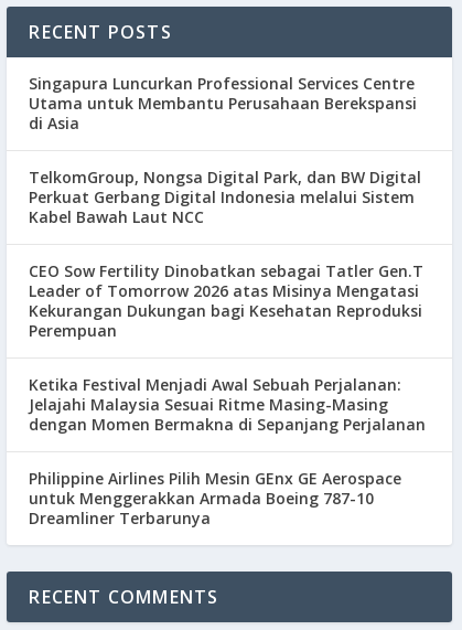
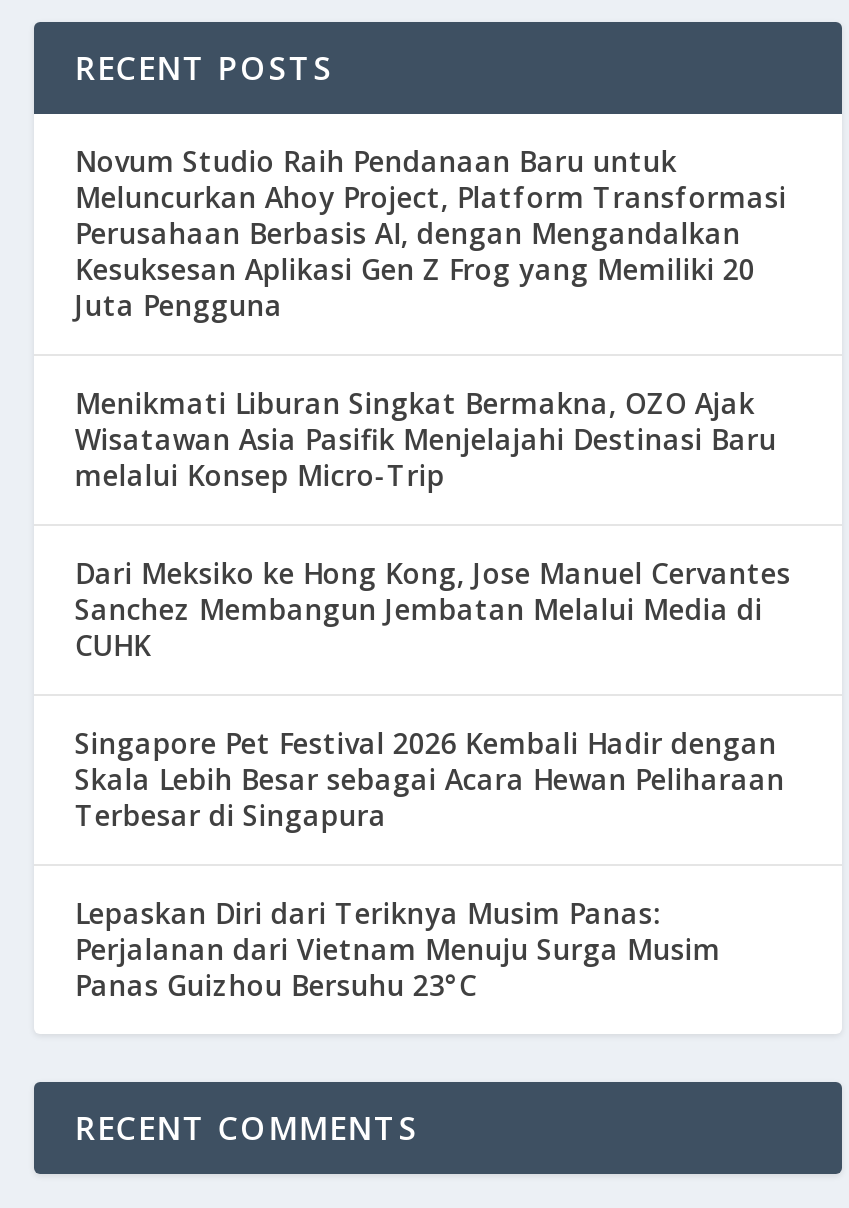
[29,73,417,134] Singapura Luncurkan Professional Services Centre | Utama untuk Membantu Perusahaan Berekspansi | di Asia -> [75,143,787,325] Novum Studio Raih Pendanaan Baru untuk | Meluncurkan Ahoy Project, Platform Transformasi | Perusahaan Berbasis AI, dengan Mengandalkan | Kesuksesan Aplikasi Gen Z Frog yang Memiliki 20 | Juta Pengguna
[29,167,422,228] TelkomGroup, Nongsa Digital Park, dan BW Digital | Perkuat Gerbang Digital Indonesia melalui Sistem | Kabel Bawah Laut NCC -> [75,385,777,495] Menikmati Liburan Singkat Bermakna, OZO Ajak | Wisatawan Asia Pasifik Menjelajahi Destinasi Baru | melalui Konsep Micro-Trip
[29,261,424,341] CEO Sow Fertility Dinobatkan sebagai Tatler Gen.T | Leader of Tomorrow 2026 atas Misinya Mengatasi | Kekurangan Dukungan bagi Kesehatan Reproduksi | Perempuan -> [75,555,791,665] Dari Meksiko ke Hong Kong, Jose Manuel Cervantes | Sanchez Membangun Jembatan Melalui Media di | CUHK
[29,374,426,435] Ketika Festival Menjadi Awal Sebuah Perjalanan: | Jelajahi Malaysia Sesuai Ritme Masing-Masing | dengan Momen Bermakna di Sepanjang Perjalanan -> [75,725,785,835] Singapore Pet Festival 2026 Kembali Hadir dengan | Skala Lebih Besar sebagai Acara Hewan Peliharaan | Terbesar di Singapura
[29,468,402,529] Philippine Airlines Pilih Mesin GEnx GE Aerospace | untuk Menggerakkan Armada Boeing 787-10 | Dreamliner Terbarunya -> [75,895,721,1005] Lepaskan Diri dari Teriknya Musim Panas: | Perjalanan dari Vietnam Menuju Surga Musim | Panas Guizhou Bersuhu 23°C

